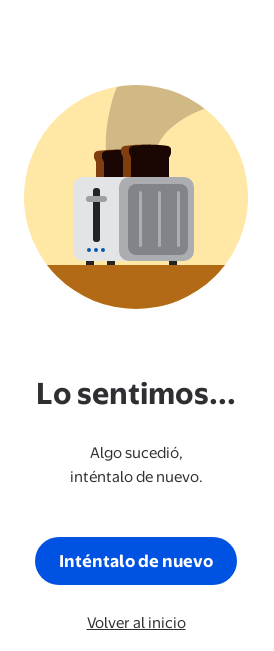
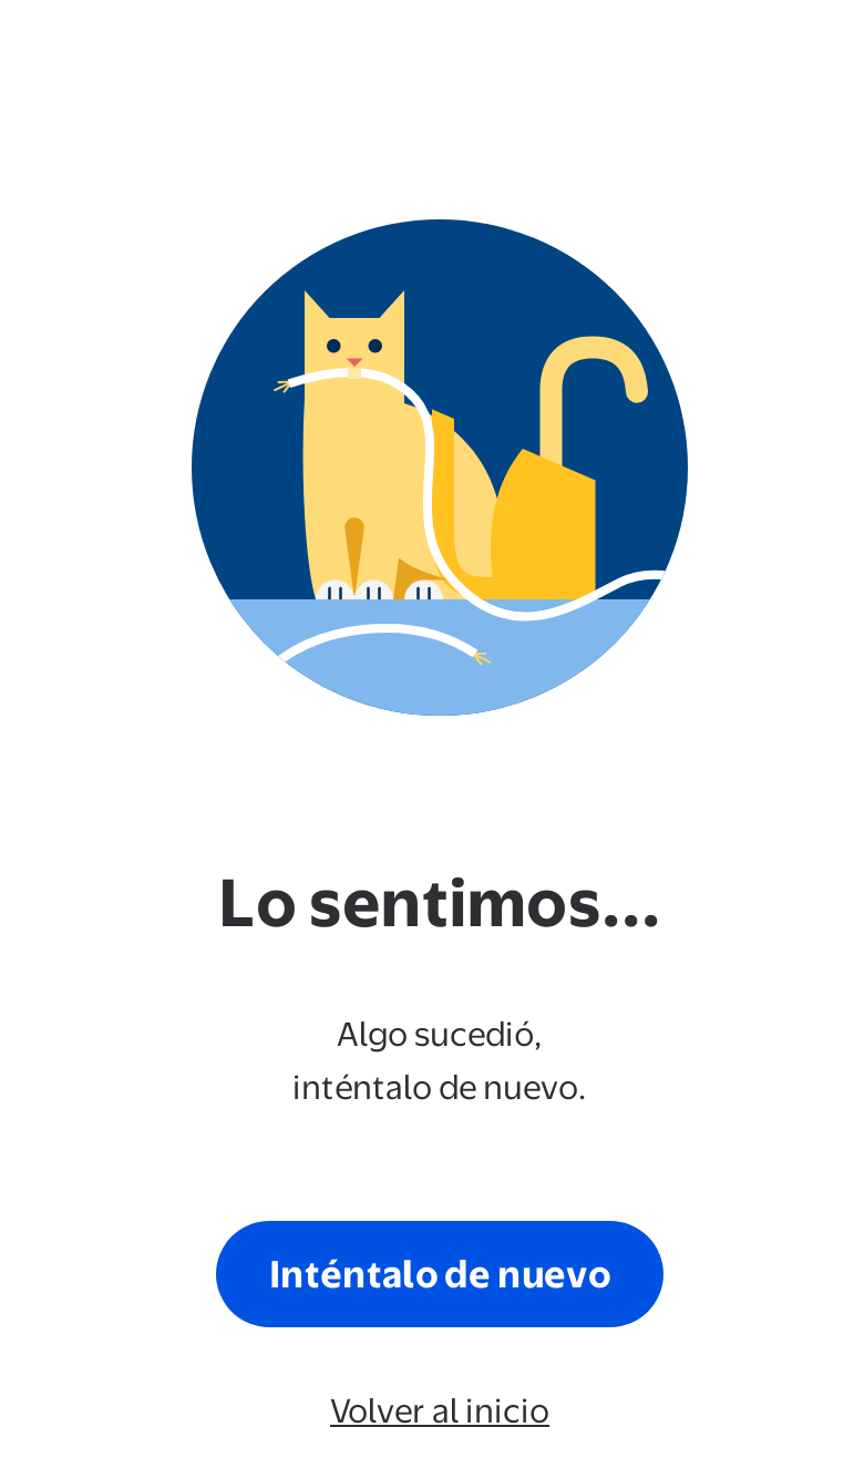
[24,85,248,310] [image] -> [189,217,690,718] [image]

